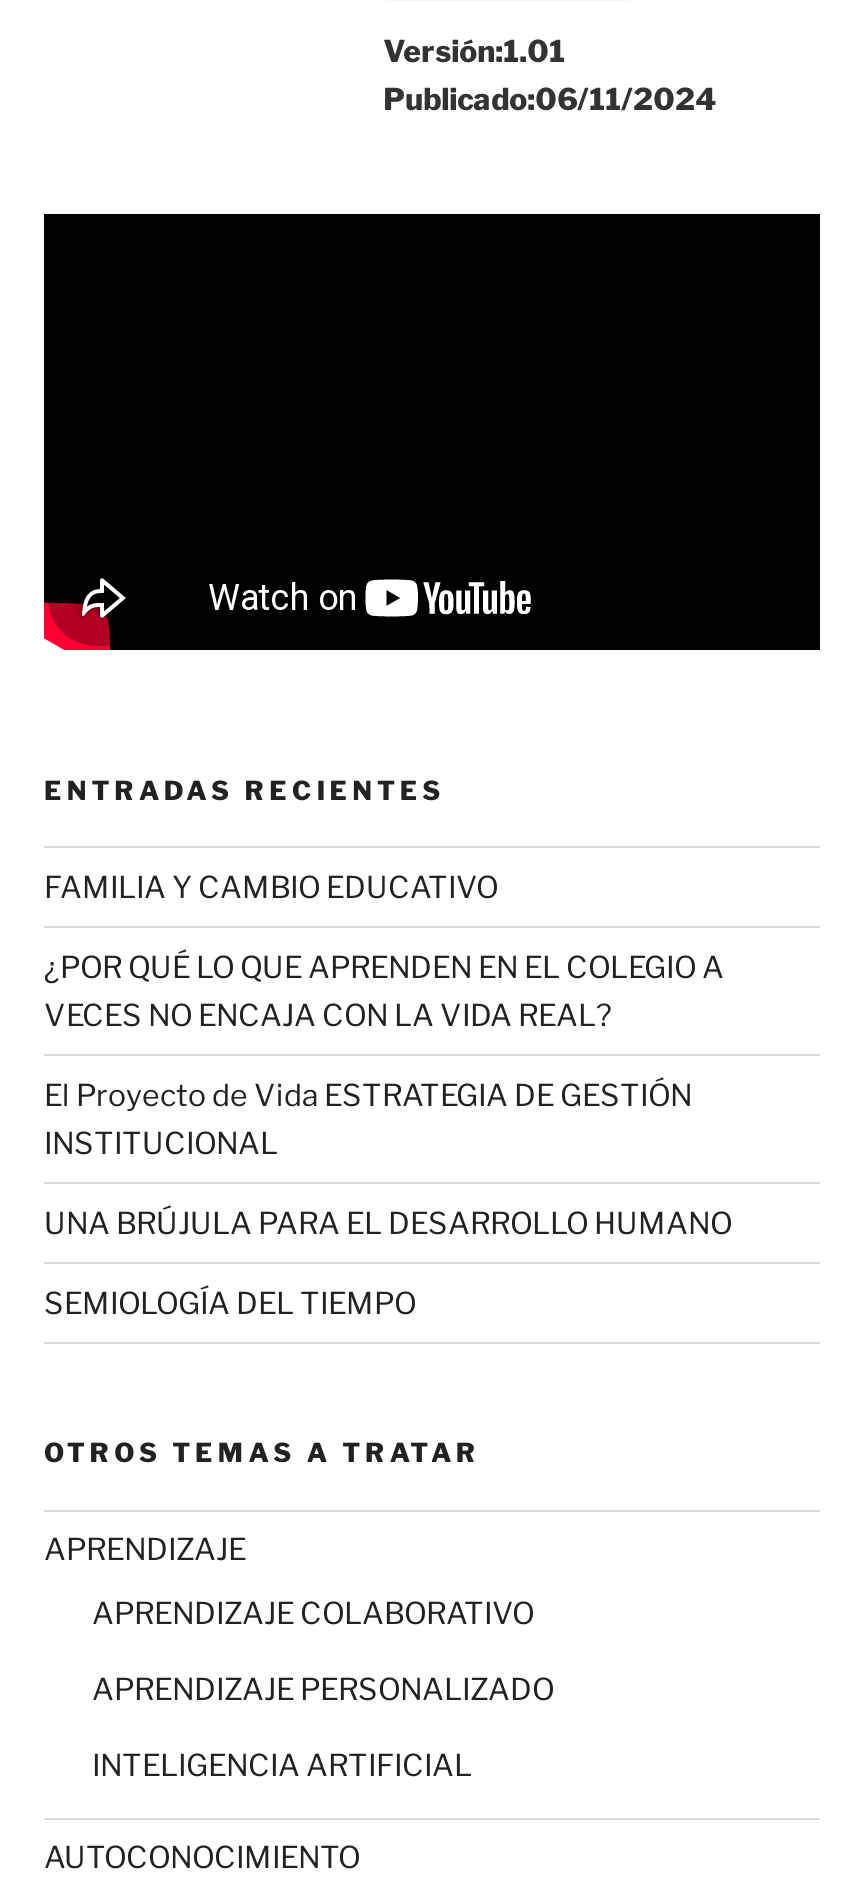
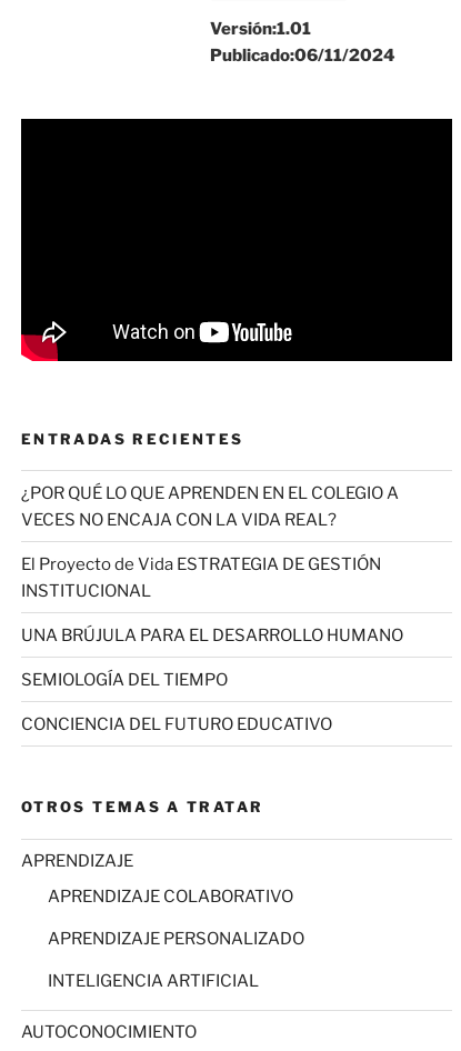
[44,869,498,905] FAMILIA Y CAMBIO EDUCATIVO -> none
moved [44,949,732,1321] -> [21,483,403,689]: ¿POR QUÉ LO QUE APRENDEN EN EL COLEGIO A | VECES NO ENCAJA CON LA VIDA REAL? | El Proyecto de Vida ESTRATEGIA DE GESTIÓN | INSTITUCIONAL | UNA BRÚJULA PARA EL DESARROLLO HUMANO | SEMIOLOGÍA DEL TIEMPO
none -> [21,714,332,734] CONCIENCIA DEL FUTURO EDUCATIVO

